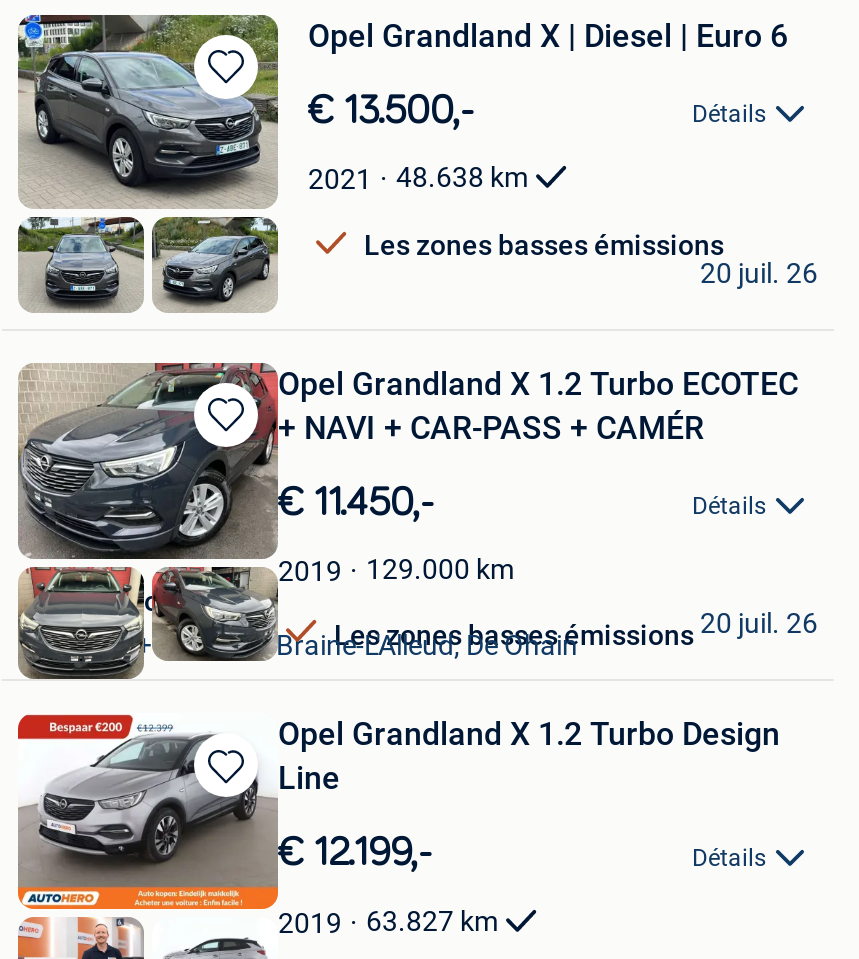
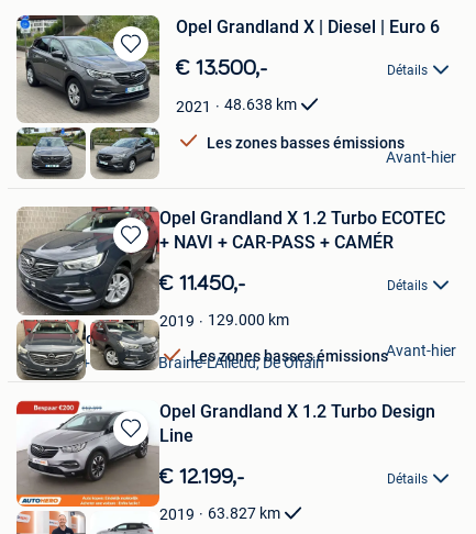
[700,257,818,289] 20 juil. 26 -> [386,148,456,166] Avant-hier
[700,608,818,640] 20 juil. 26 -> [386,341,456,359] Avant-hier

